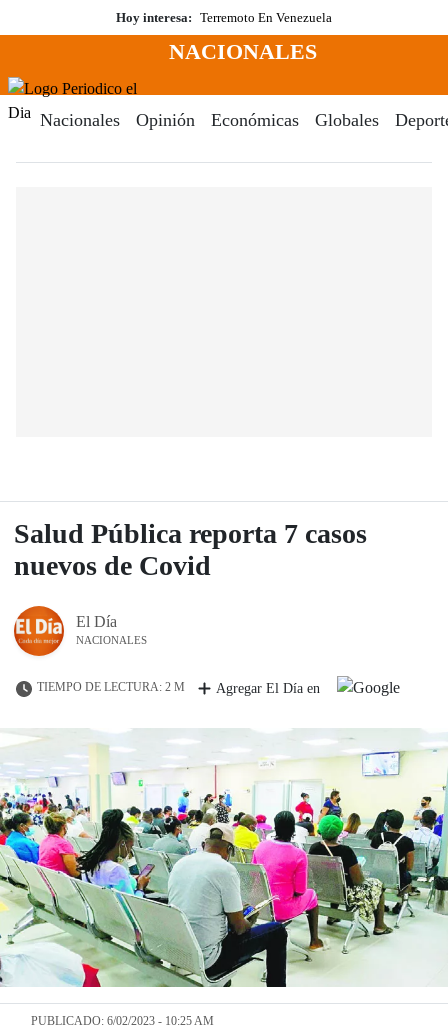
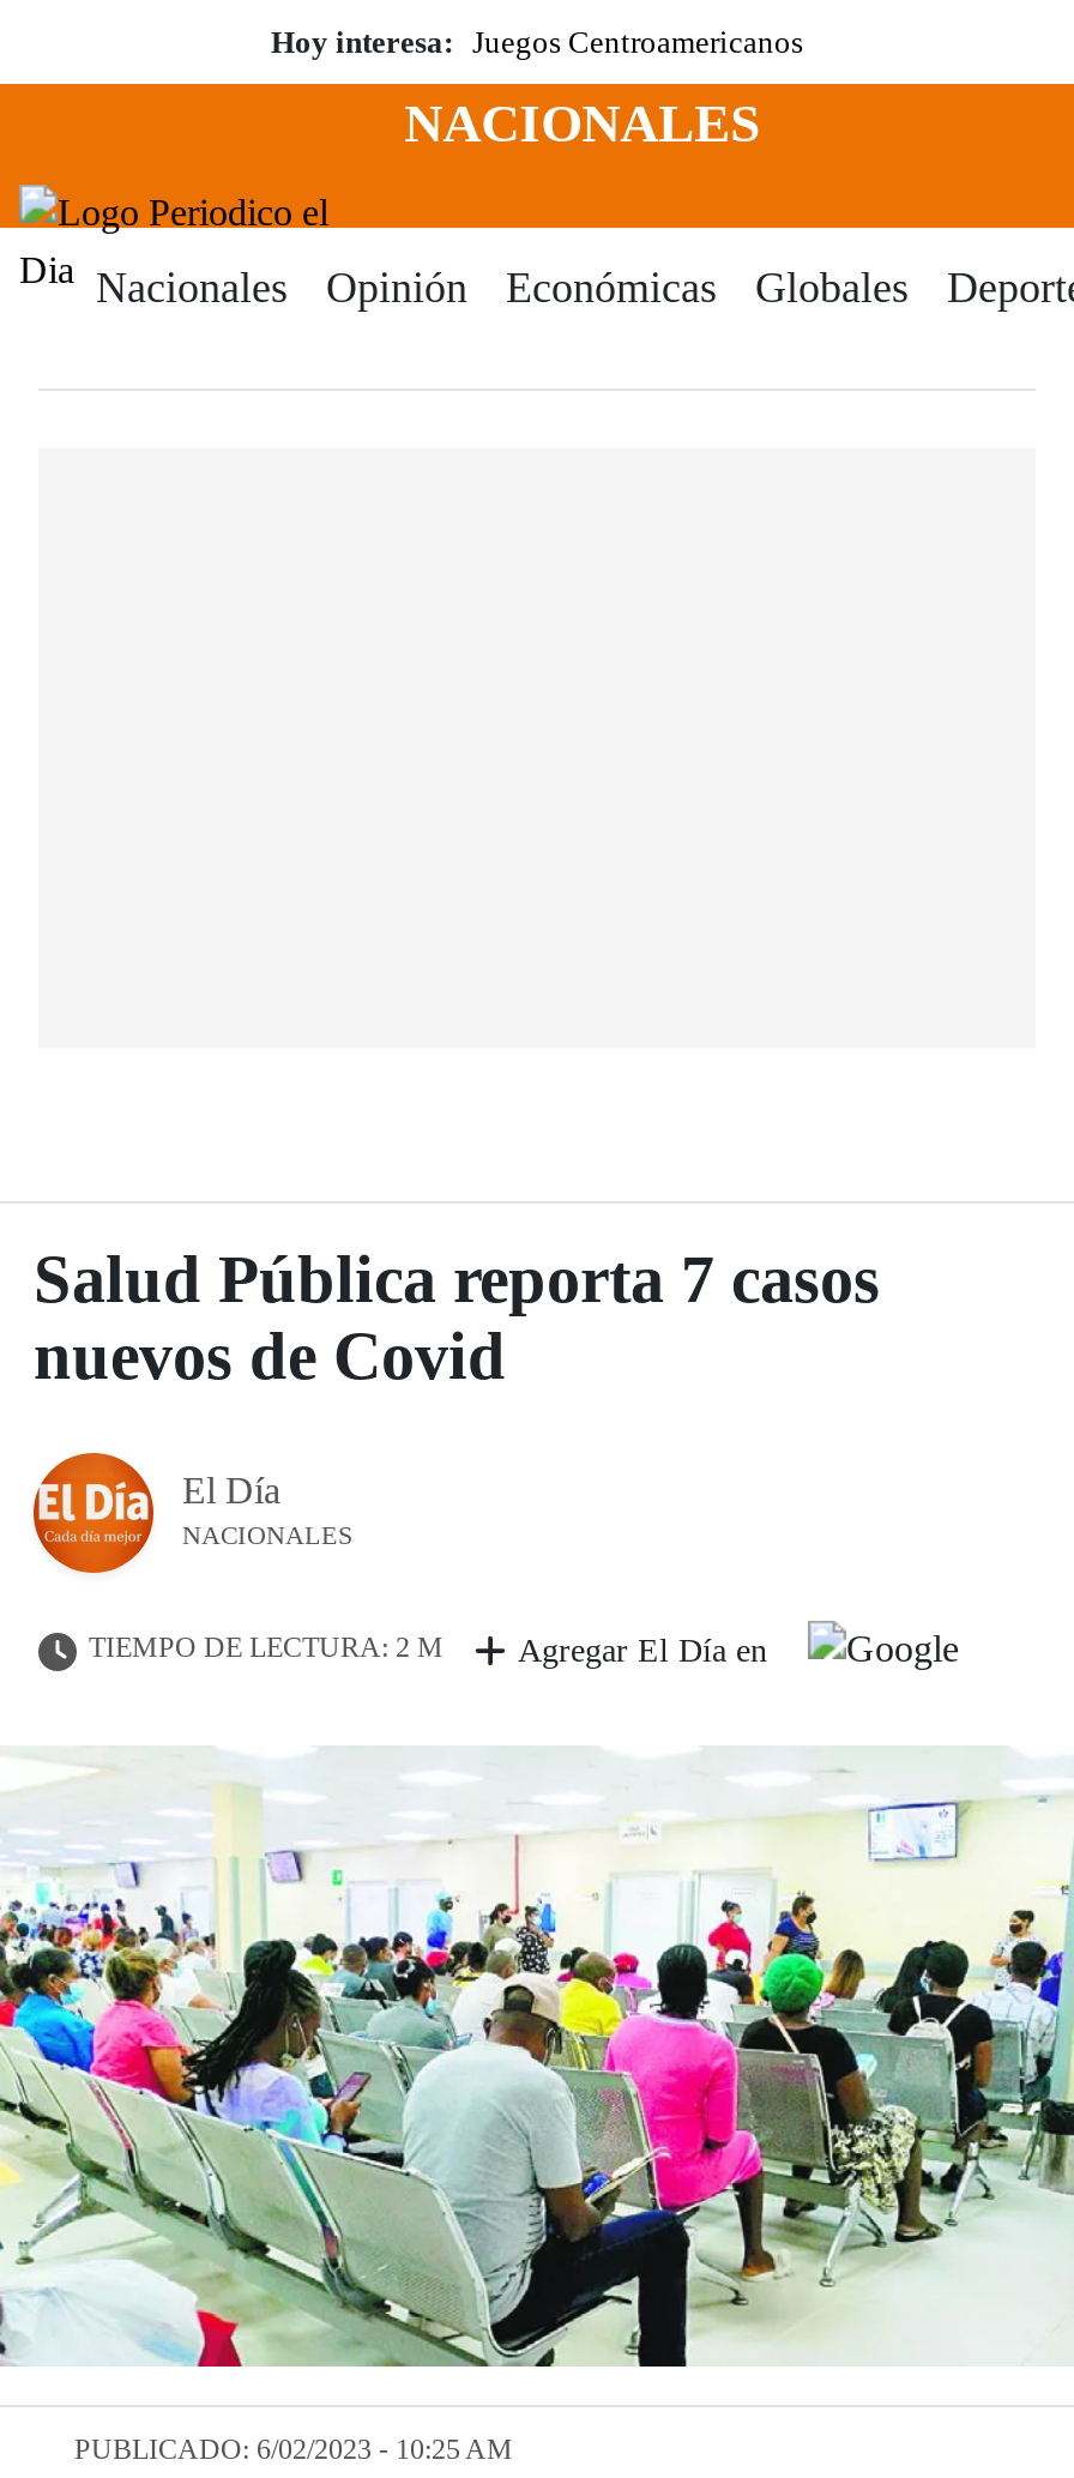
[116,10,332,25] Hoy interesa: Terremoto En Venezuela -> [271,24,803,60] Hoy interesa: Juegos Centroamericanos

